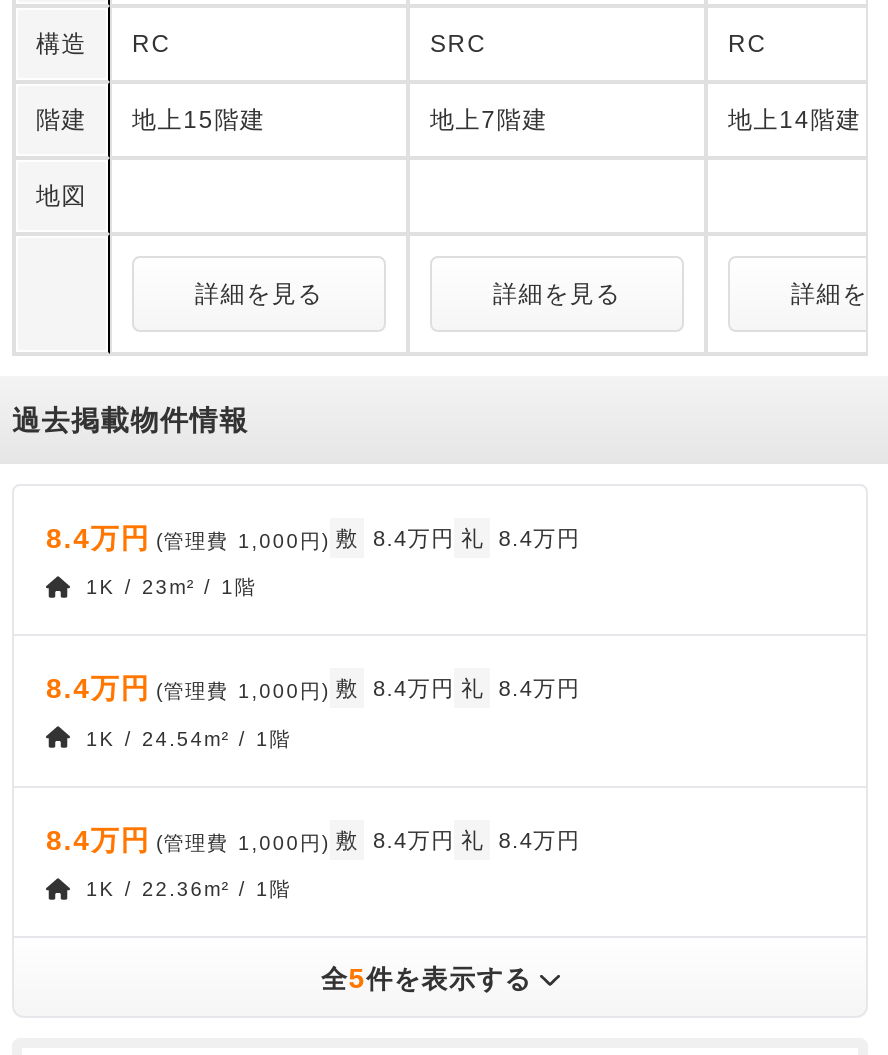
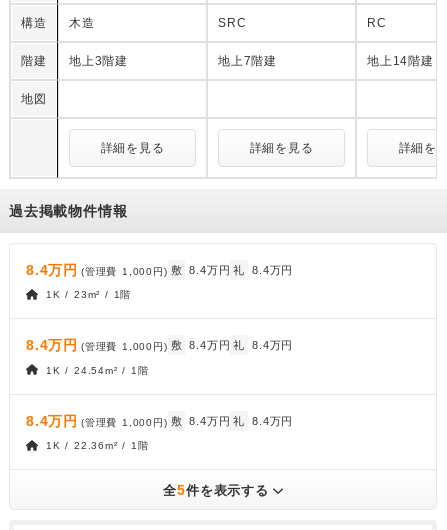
[132,30,171,58] RC -> [69,16,95,30] 木造
[36,106,266,134] 階建 地上15階建 -> [21,54,128,68] 階建 地上3階建

